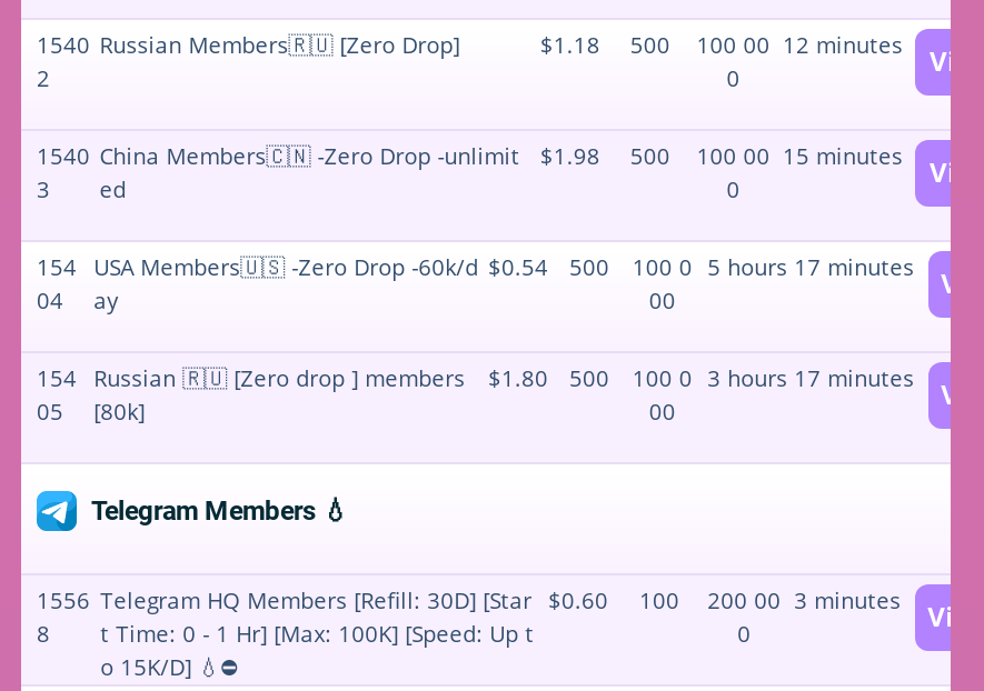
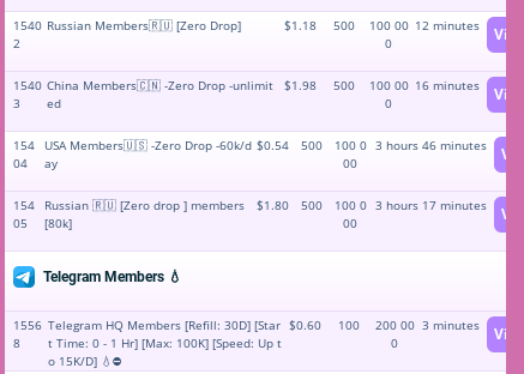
[783,140,903,171] 15 minutes -> [415,77,480,93] 16 minutes
[708,251,914,282] 5 hours 17 minutes -> [375,137,486,153] 3 hours 46 minutes

